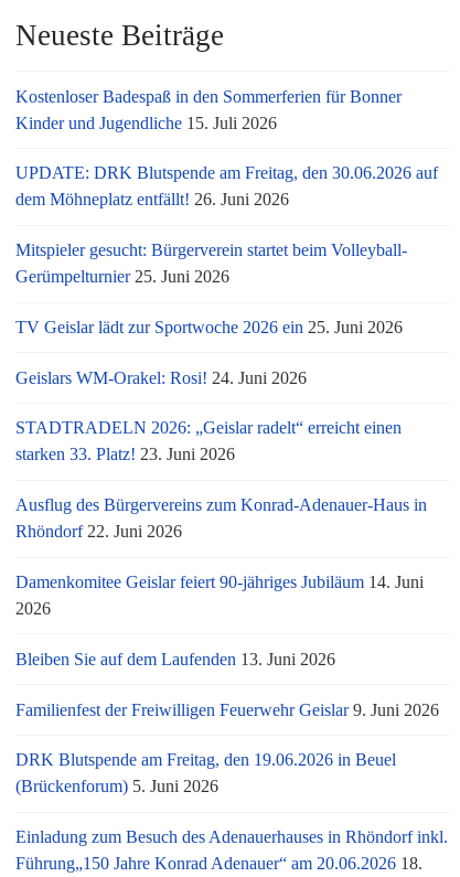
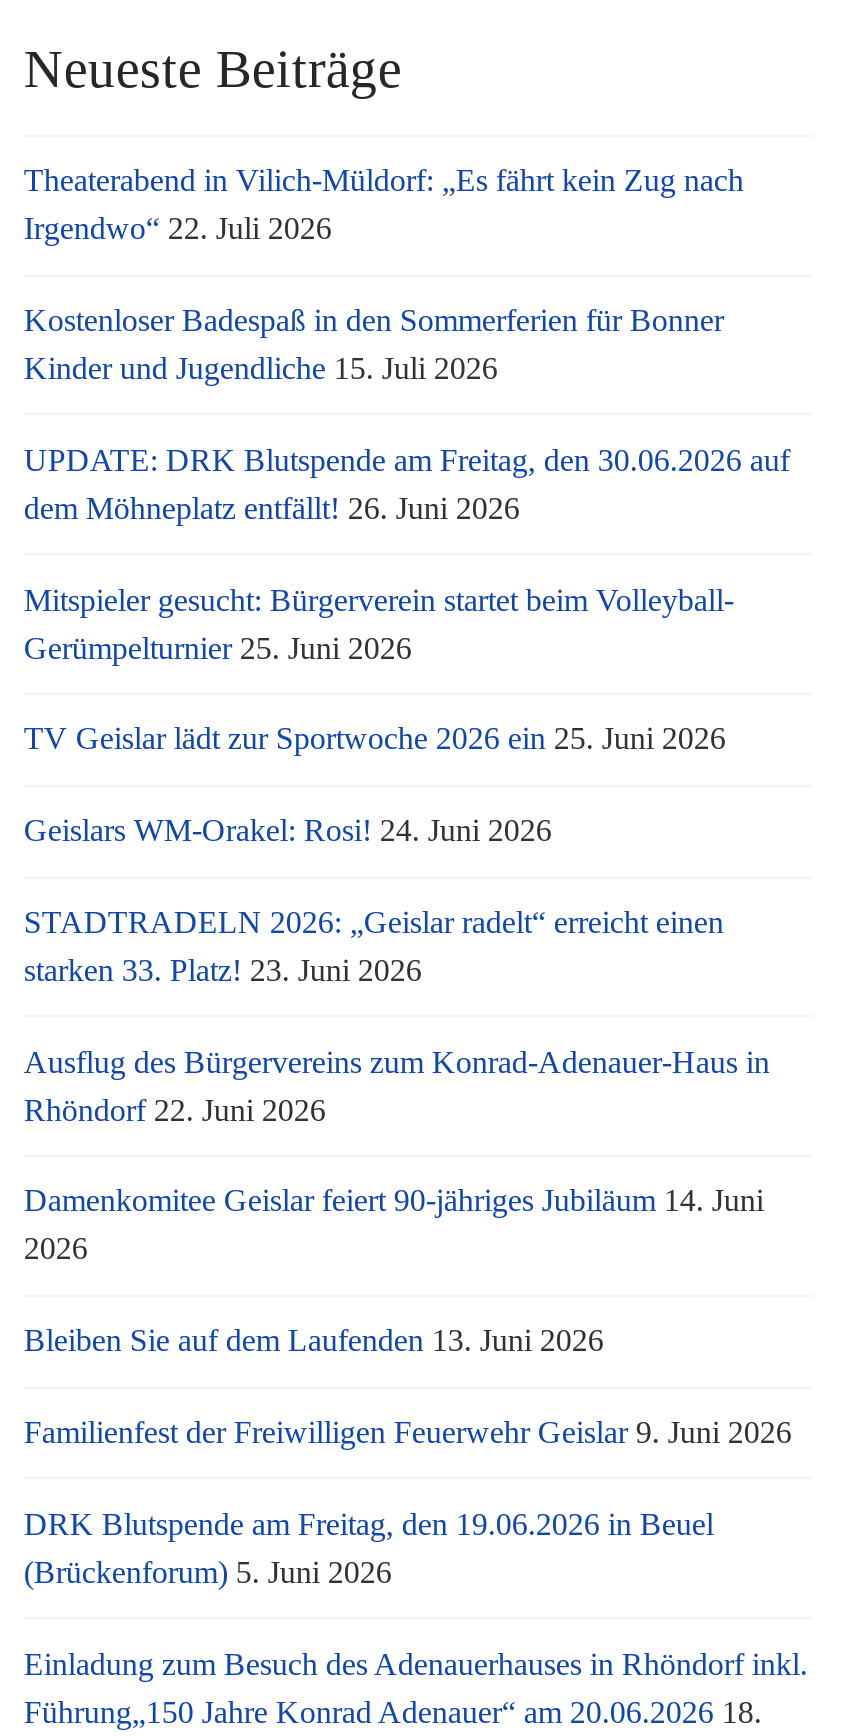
none -> [24,163,744,245] Theaterabend in Vilich-Müldorf: „Es fährt kein Zug nach | Irgendwo“ 22. Juli 2026

